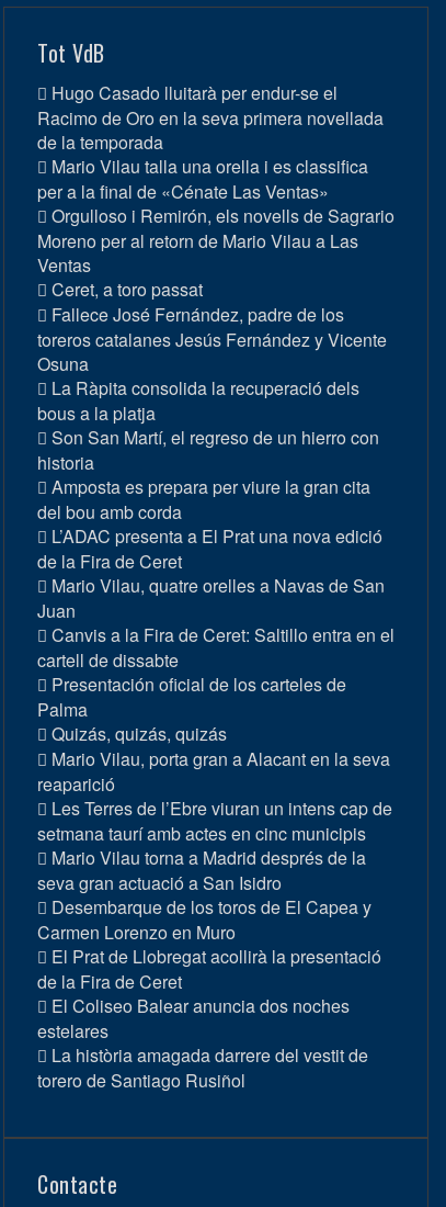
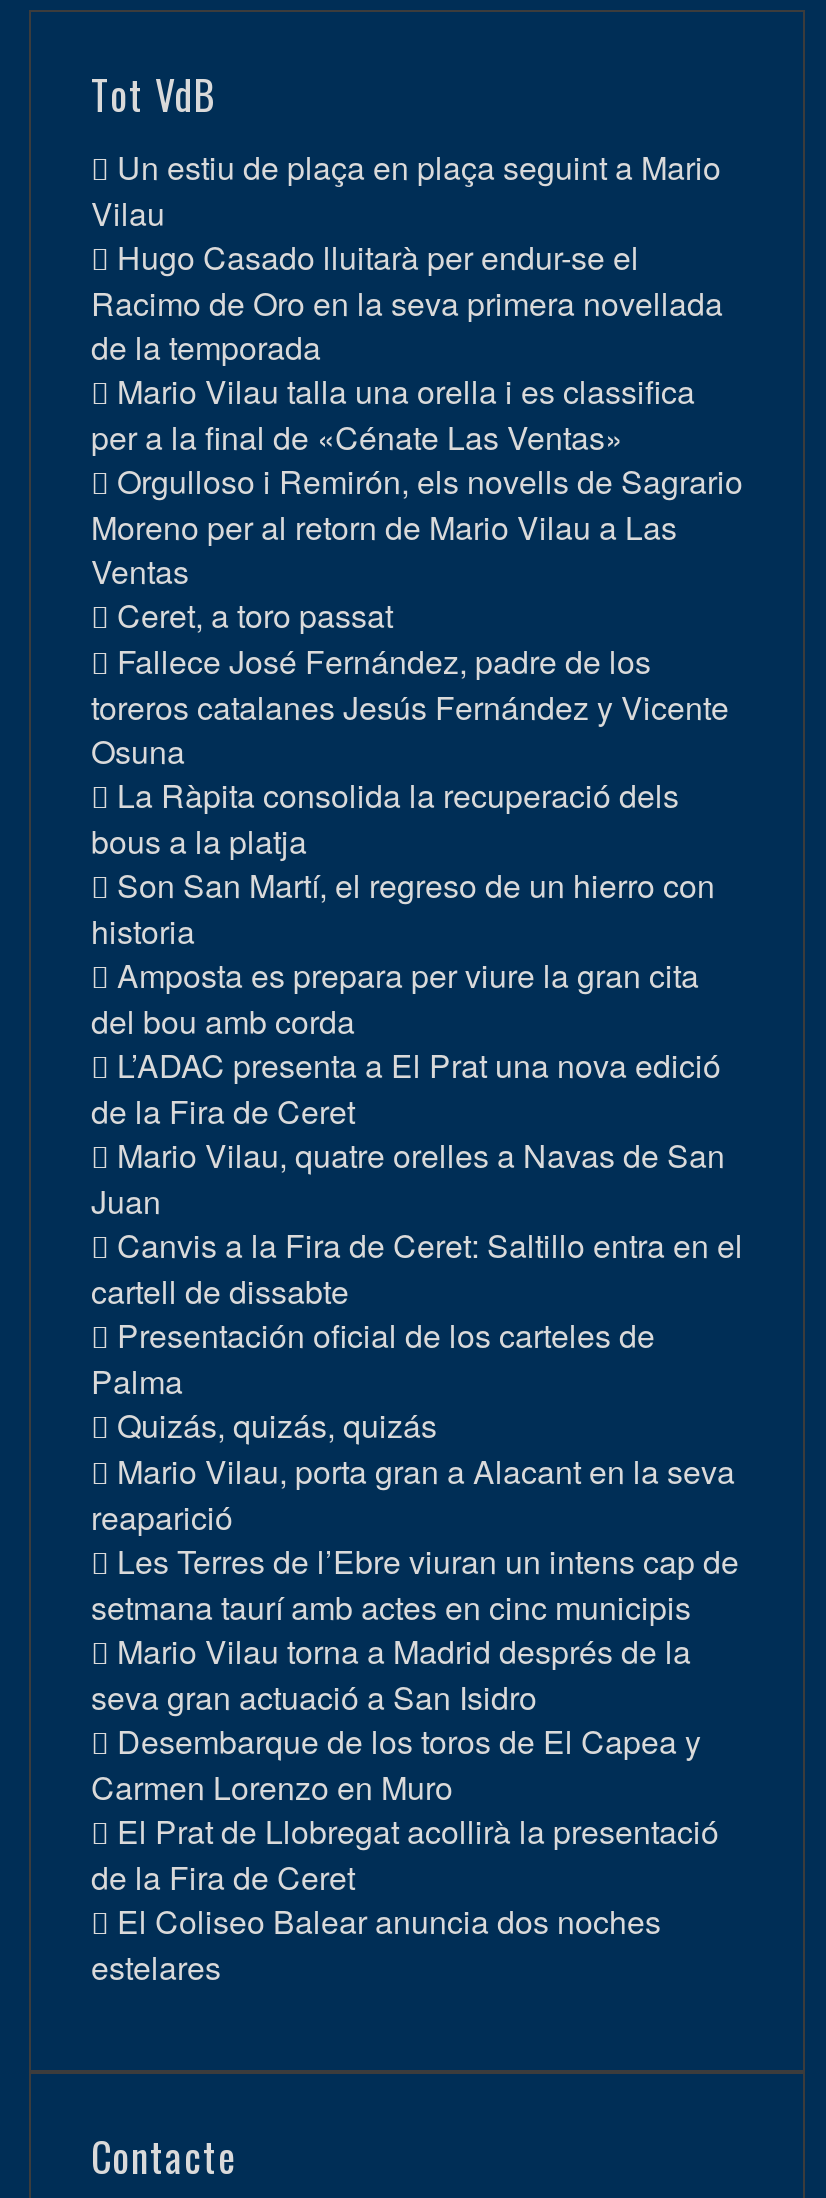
none -> [91,144,721,236] Un estiu de plaça en plaça seguint a Mario | Vilau
moved [37,80,394,1044] -> [91,234,743,1990]: Hugo Casado lluitarà per endur-se el | Racimo de Oro en la seva primera novellada | de la temporada | ... | El Coliseo Balear anuncia dos noches | estelares
[37,1043,368,1093] La història amagada darrere del vestit de | torero de Santiago Rusiñol -> none

